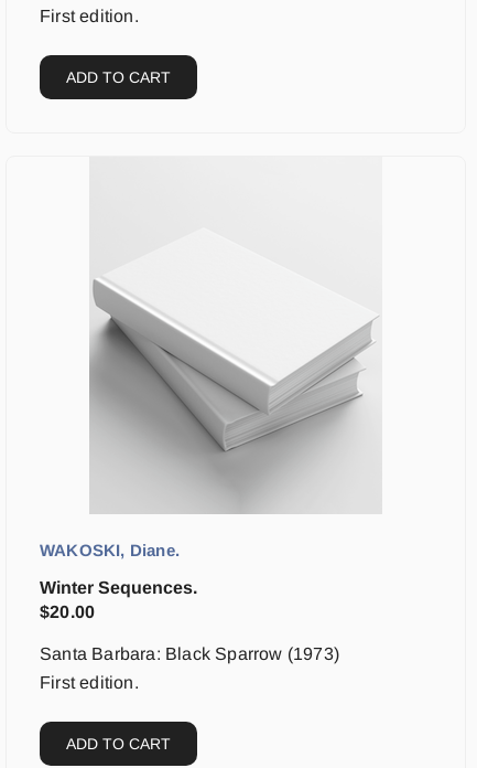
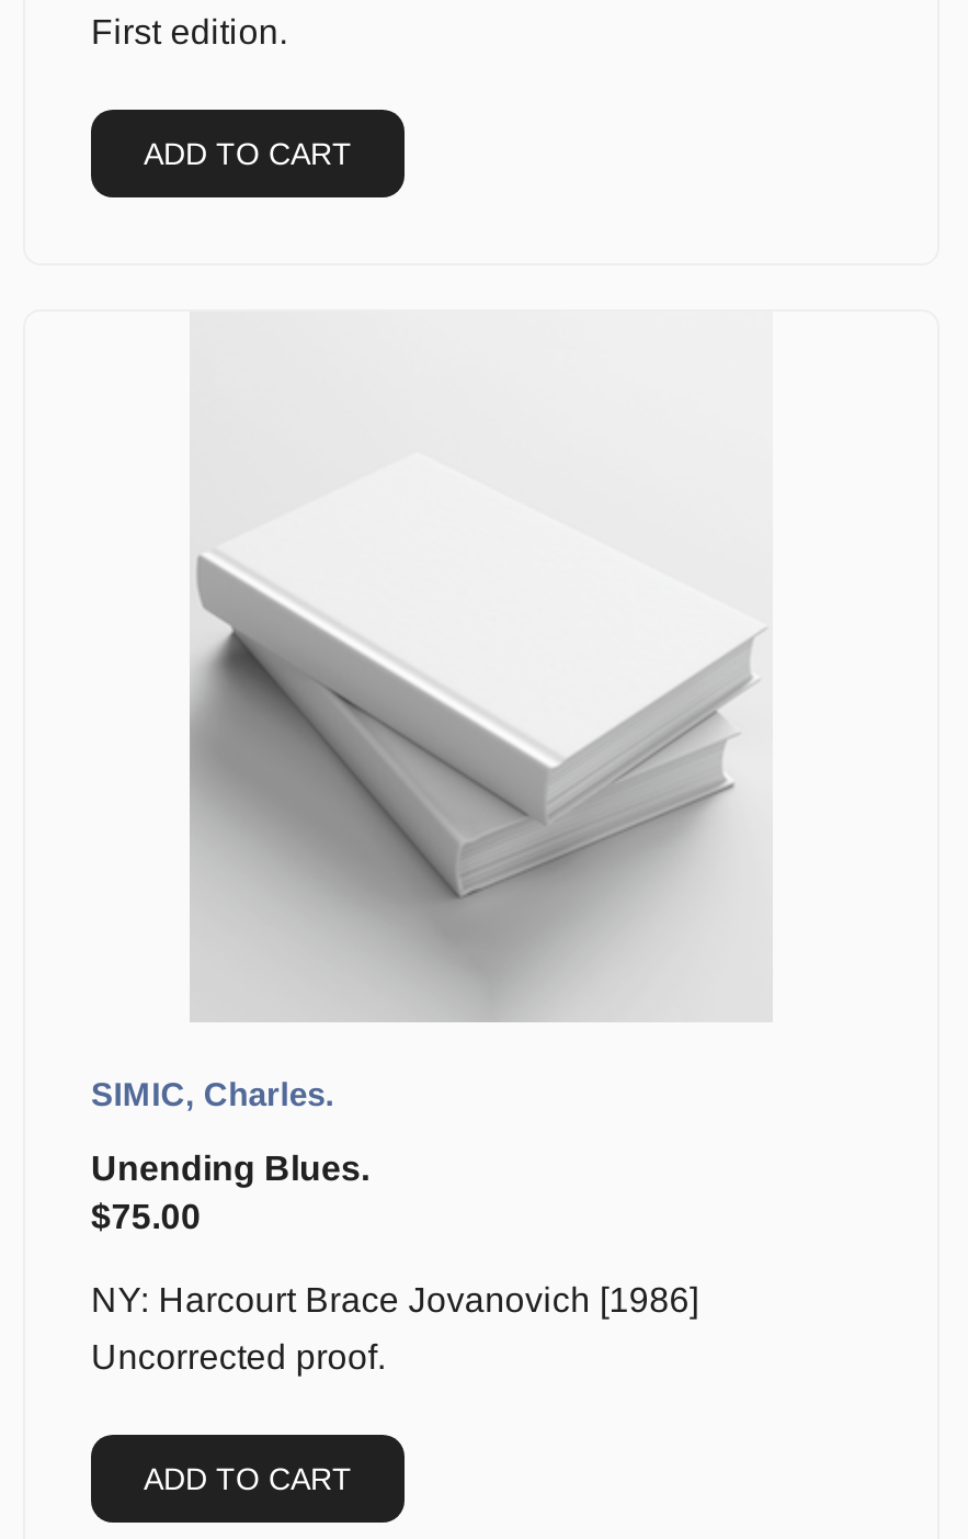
[40,541,180,559] WAKOSKI, Diane. -> [91,1075,334,1112] SIMIC, Charles.
[40,578,197,621] Winter Sequences. | $20.00 -> [91,1150,369,1235] Unending Blues. | $75.00
[40,644,339,663] Santa Barbara: Black Sparrow (1973) -> [91,1281,699,1319] NY: Harcourt Brace Jovanovich [1986]
[40,673,139,692] First edition. -> [91,1338,386,1376] Uncorrected proof.

